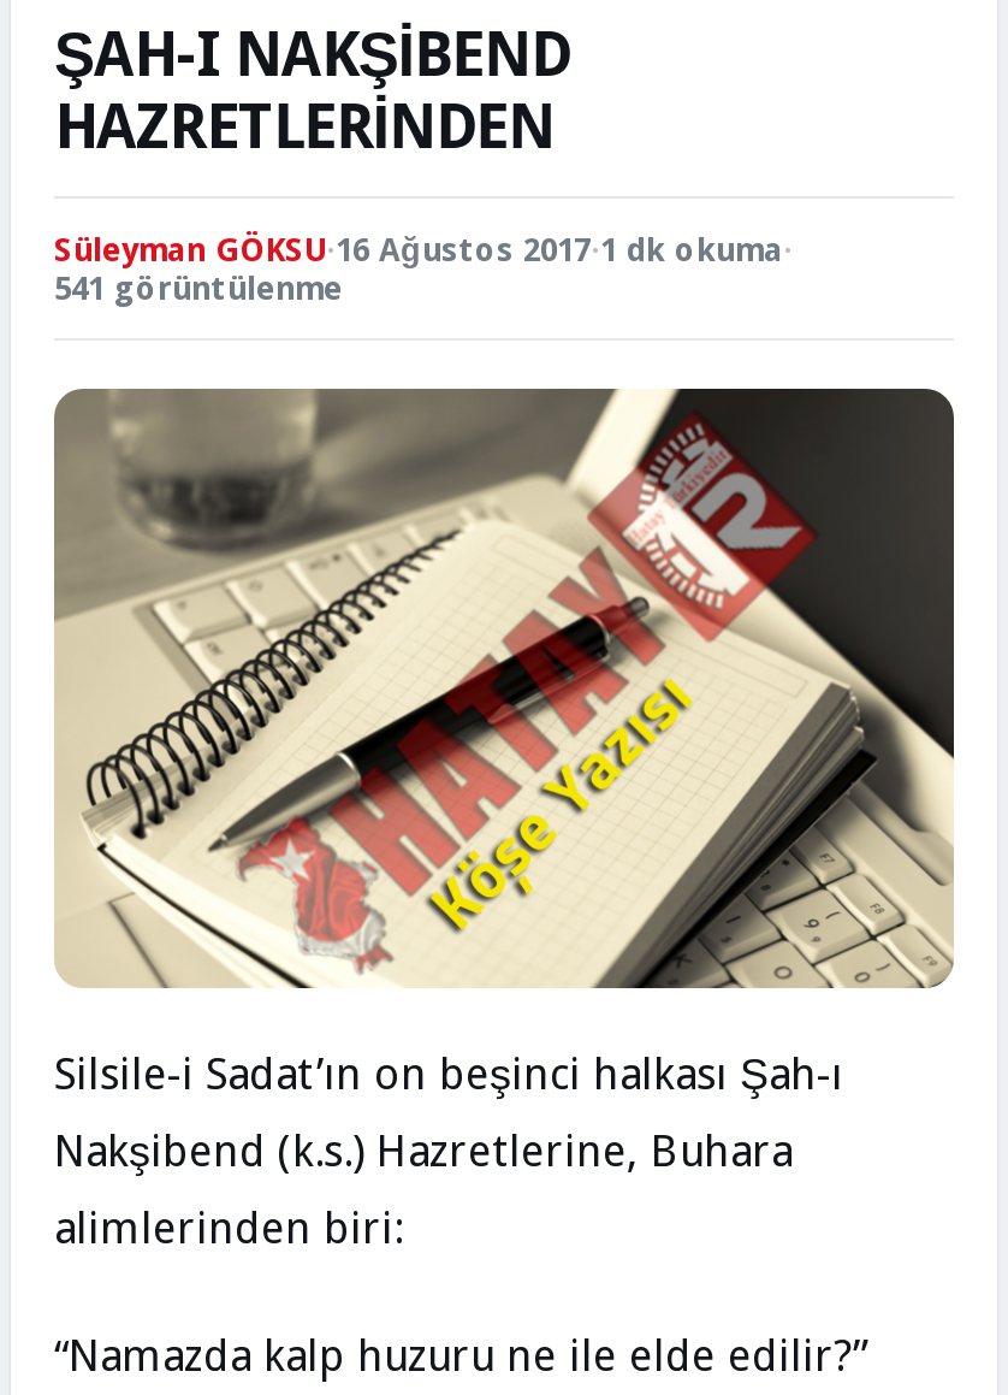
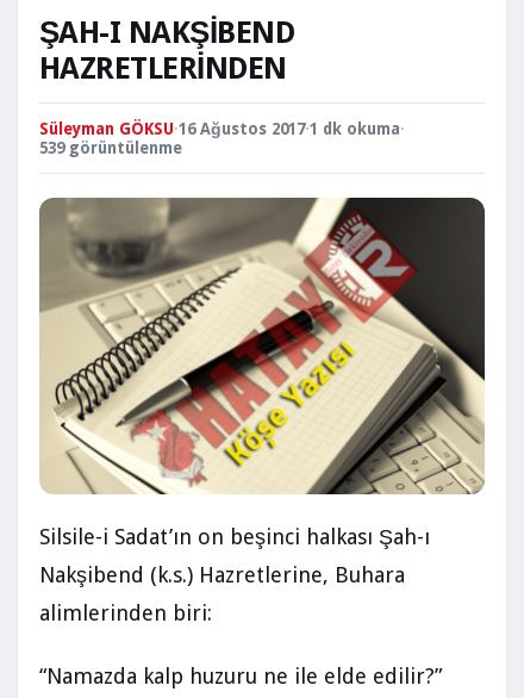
[54,268,343,307] 541 görüntülenme -> [39,138,182,157] 539 görüntülenme

